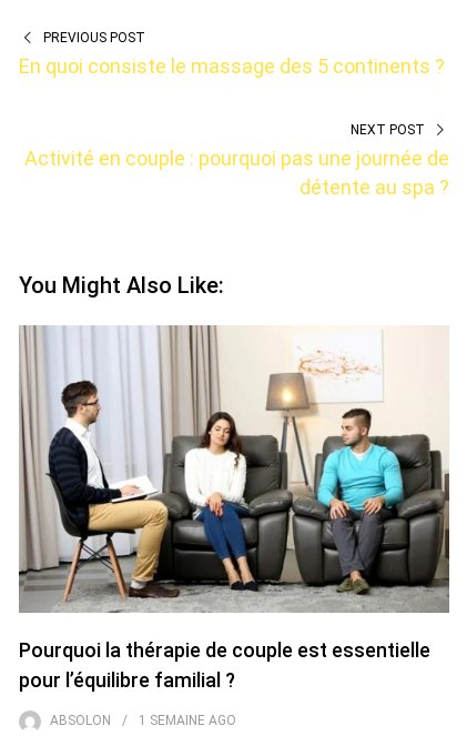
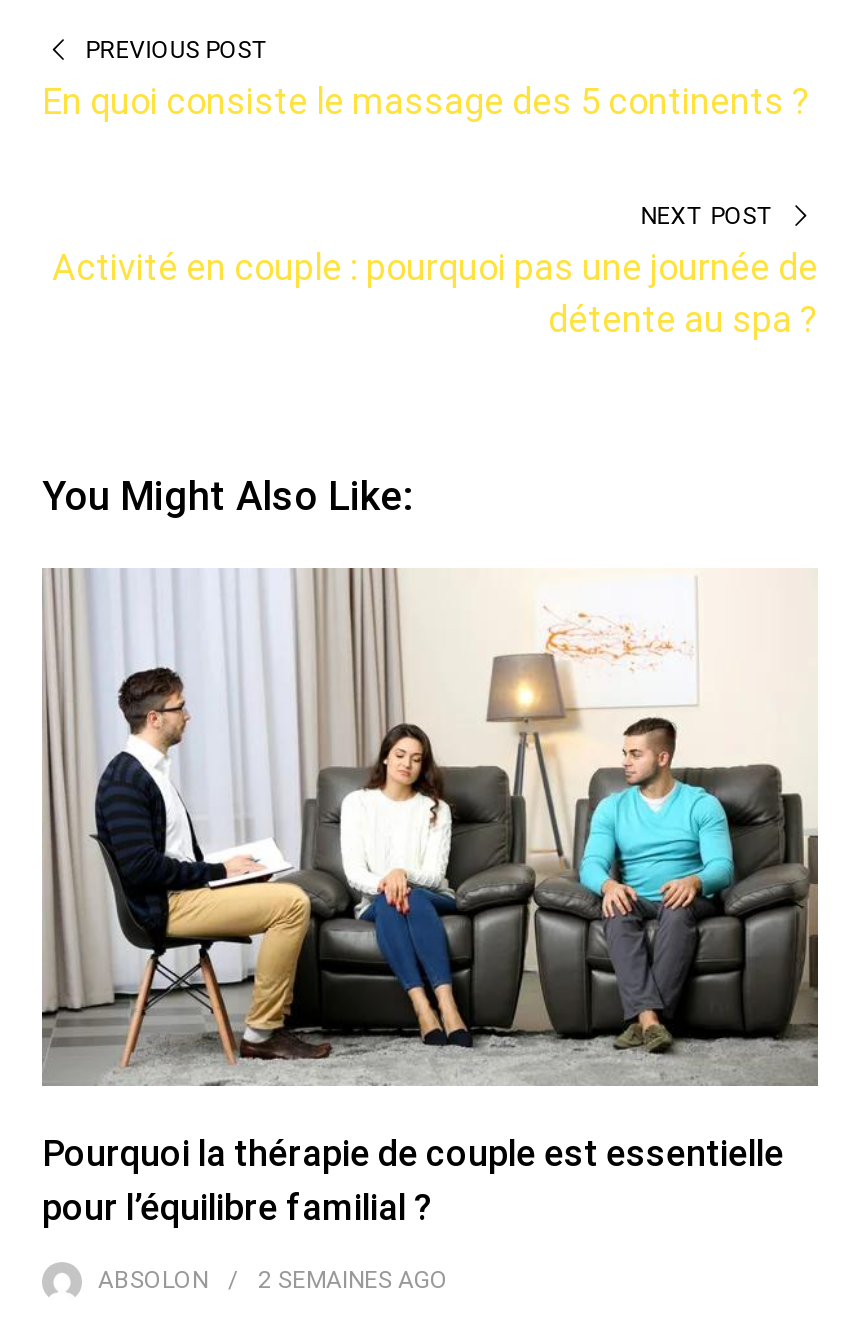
[50,713,236,728] ABSOLON 1 SEMAINE AGO -> [98,1265,448,1293] ABSOLON 2 SEMAINES AGO

